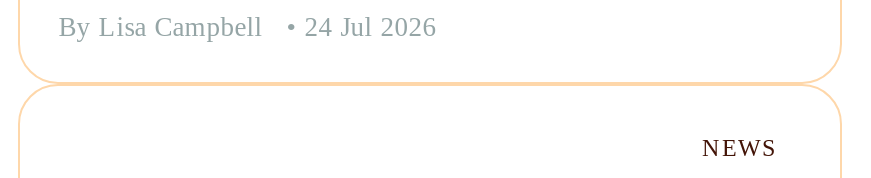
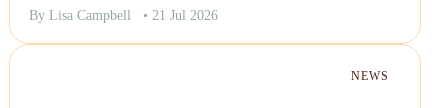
[58,12,436,42] By Lisa Campbell • 24 Jul 2026 -> [29,8,218,23] By Lisa Campbell • 21 Jul 2026

